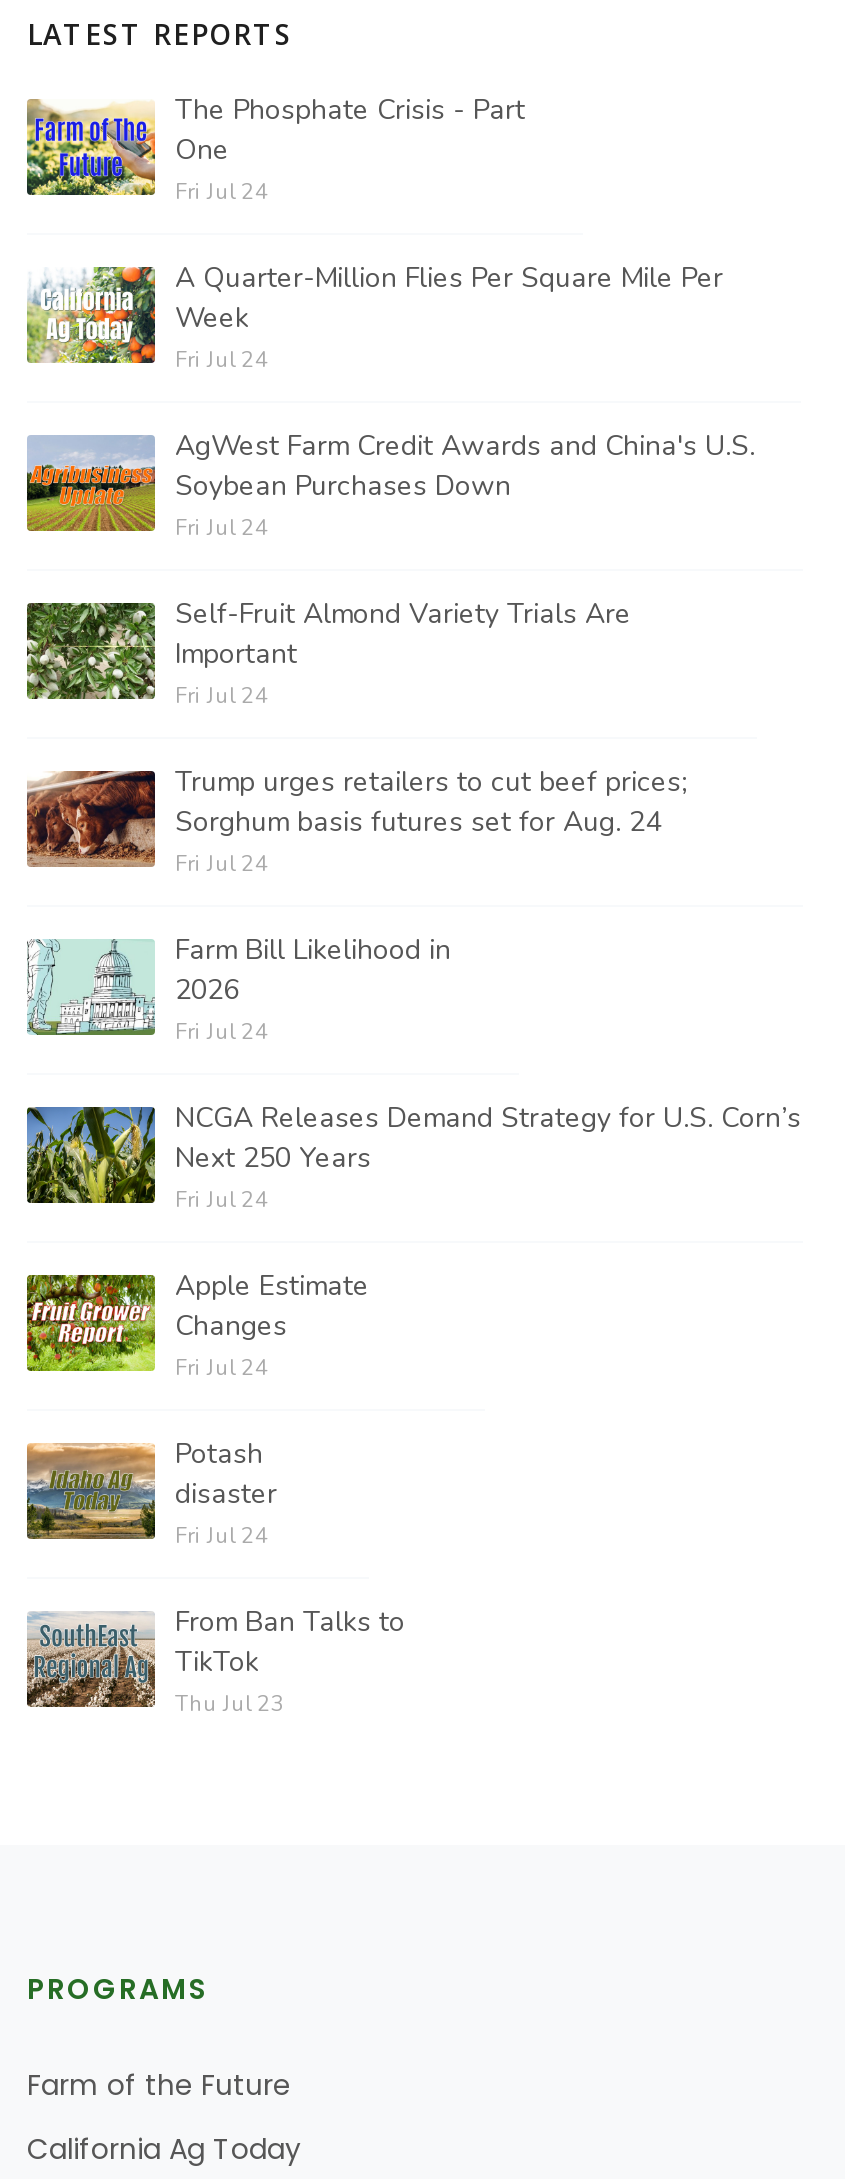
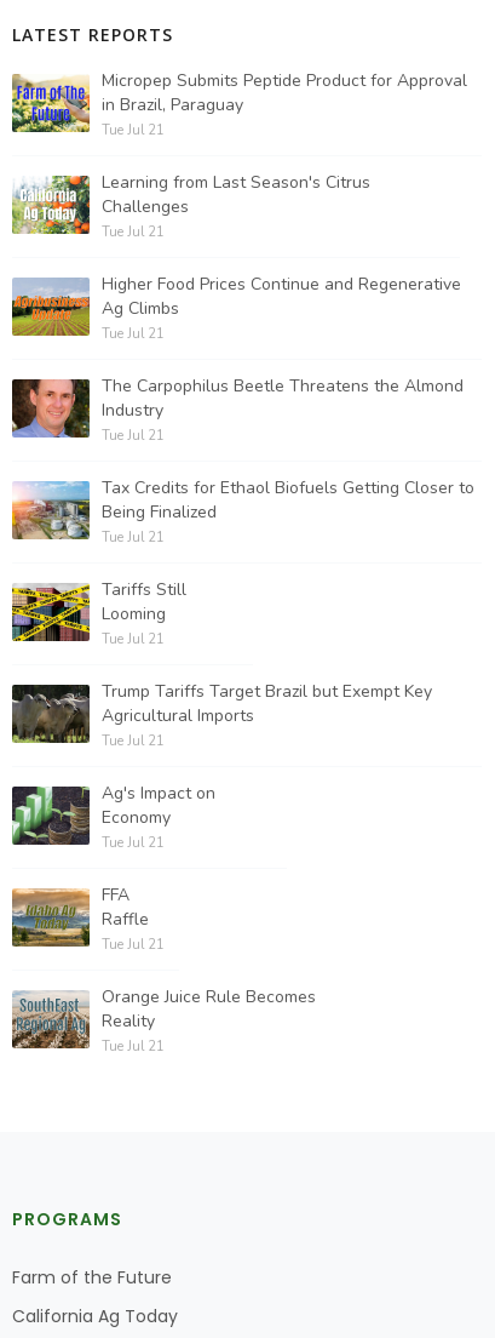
[175,91,525,207] The Phosphate Crisis - Part | One | Fri Jul 24 -> [102,69,467,139] Micropep Submits Peptide Product for Approval | in Brazil, Paraguay | Tue Jul 21
[175,259,723,375] A Quarter-Million Flies Per Square Mile Per | Week | Fri Jul 24 -> [102,171,370,241] Learning from Last Season's Citrus | Challenges | Tue Jul 21
[175,427,755,543] AgWest Farm Credit Awards and China's U.S. | Soybean Purchases Down | Fri Jul 24 -> [102,273,461,343] Higher Food Prices Continue and Regenerative | Ag Climbs | Tue Jul 21
[25,595,631,711] [image] | Self-Fruit Almond Variety Trials Are | Important | Fri Jul 24 -> [11,374,464,445] [image] | The Carpophilus Beetle Threatens the Almond | Industry | Tue Jul 21
[25,763,687,879] [image] | Trump urges retailers to cut beef prices; | Sorghum basis futures set for Aug. 24 | Fri Jul 24 -> [11,476,474,547] [image] | Tax Credits for Ethaol Biofuels Getting Closer to | Being Finalized | Tue Jul 21
[27,931,451,1047] [image] | Farm Bill Likelihood in | 2026 | Fri Jul 24 -> [11,578,186,648] [image] | Tariffs Still | Looming | Tue Jul 21
[25,1099,801,1215] [image] | NCGA Releases Demand Strategy for U.S. Corn’s | Next 250 Years | Fri Jul 24 -> [11,680,432,750] [image] | Trump Tariffs Target Brazil but Exempt Key | Agricultural Imports | Tue Jul 21
[25,1267,369,1383] [image] | Apple Estimate | Changes | Fri Jul 24 -> [12,782,215,852] [image] | Ag's Impact on | Economy | Tue Jul 21
[175,1435,277,1551] Potash | disaster | Fri Jul 24 -> [102,884,165,954] FFA | Raffle | Tue Jul 21
[175,1603,405,1719] From Ban Talks to | TikTok | Thu Jul 23 -> [102,985,316,1056] Orange Juice Rule Becomes | Reality | Tue Jul 21

